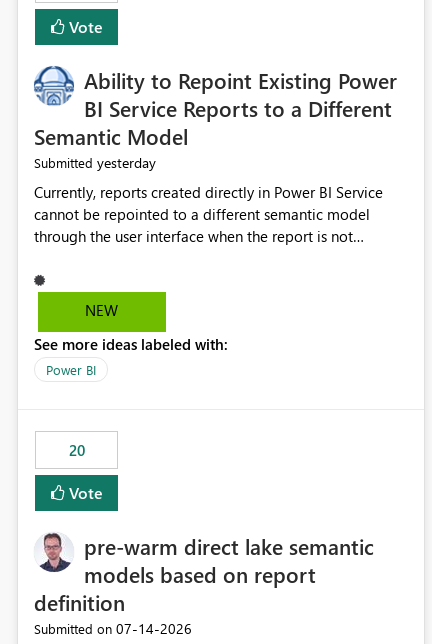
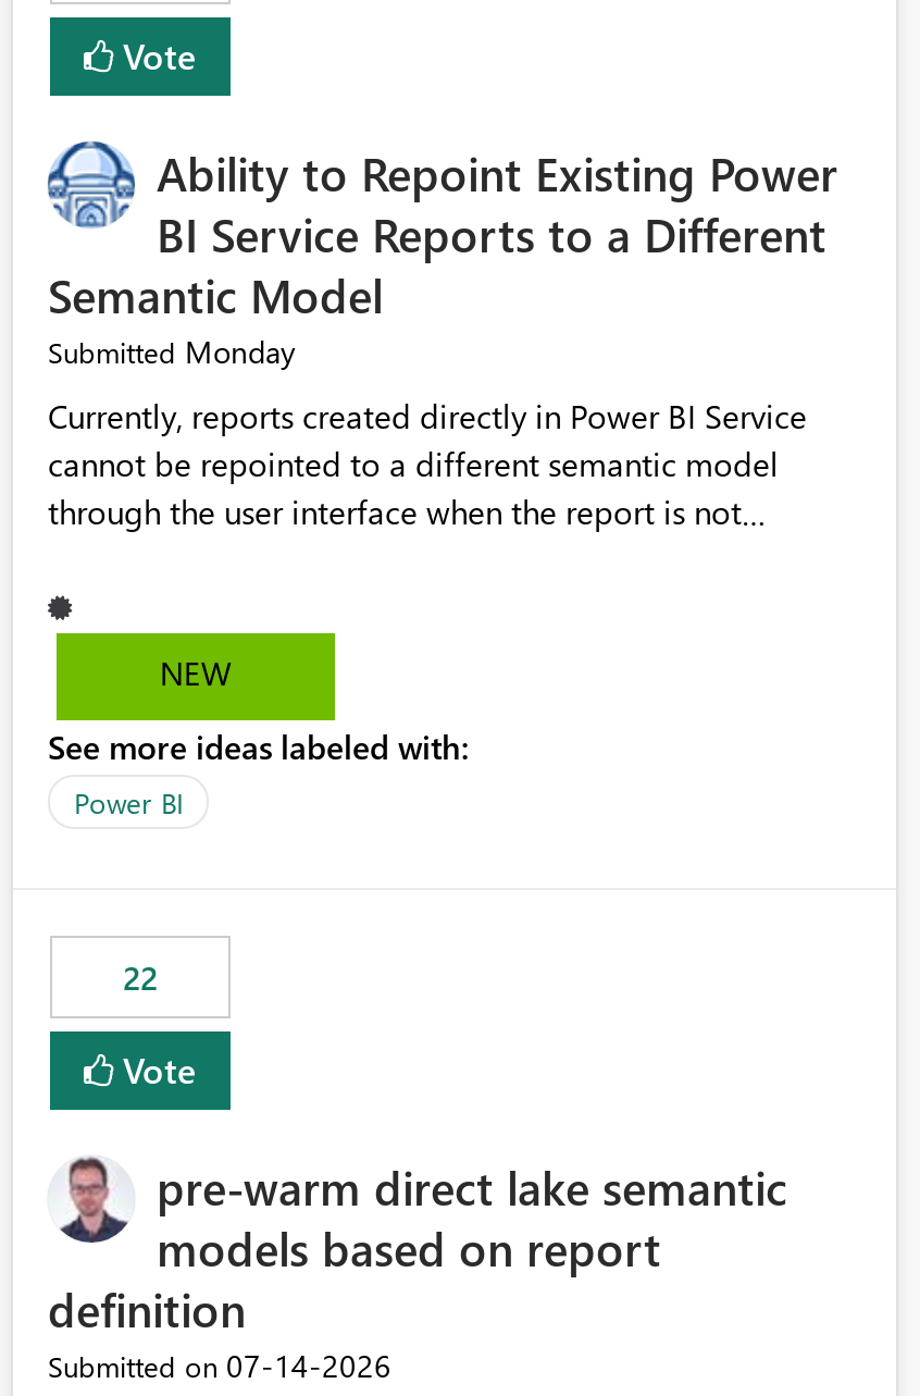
[34,153,156,172] Submitted yesterday -> [48,332,296,373] Submitted Monday
[68,440,84,460] 20 -> [123,956,158,1000] 22

